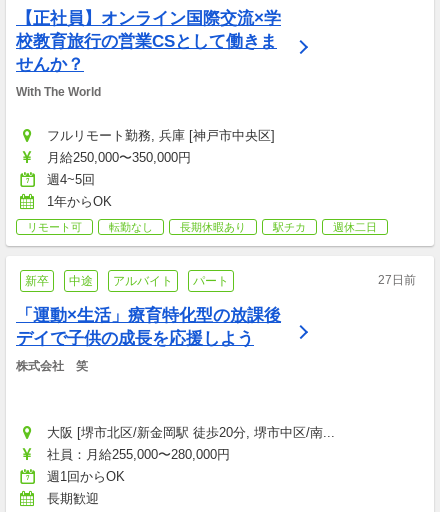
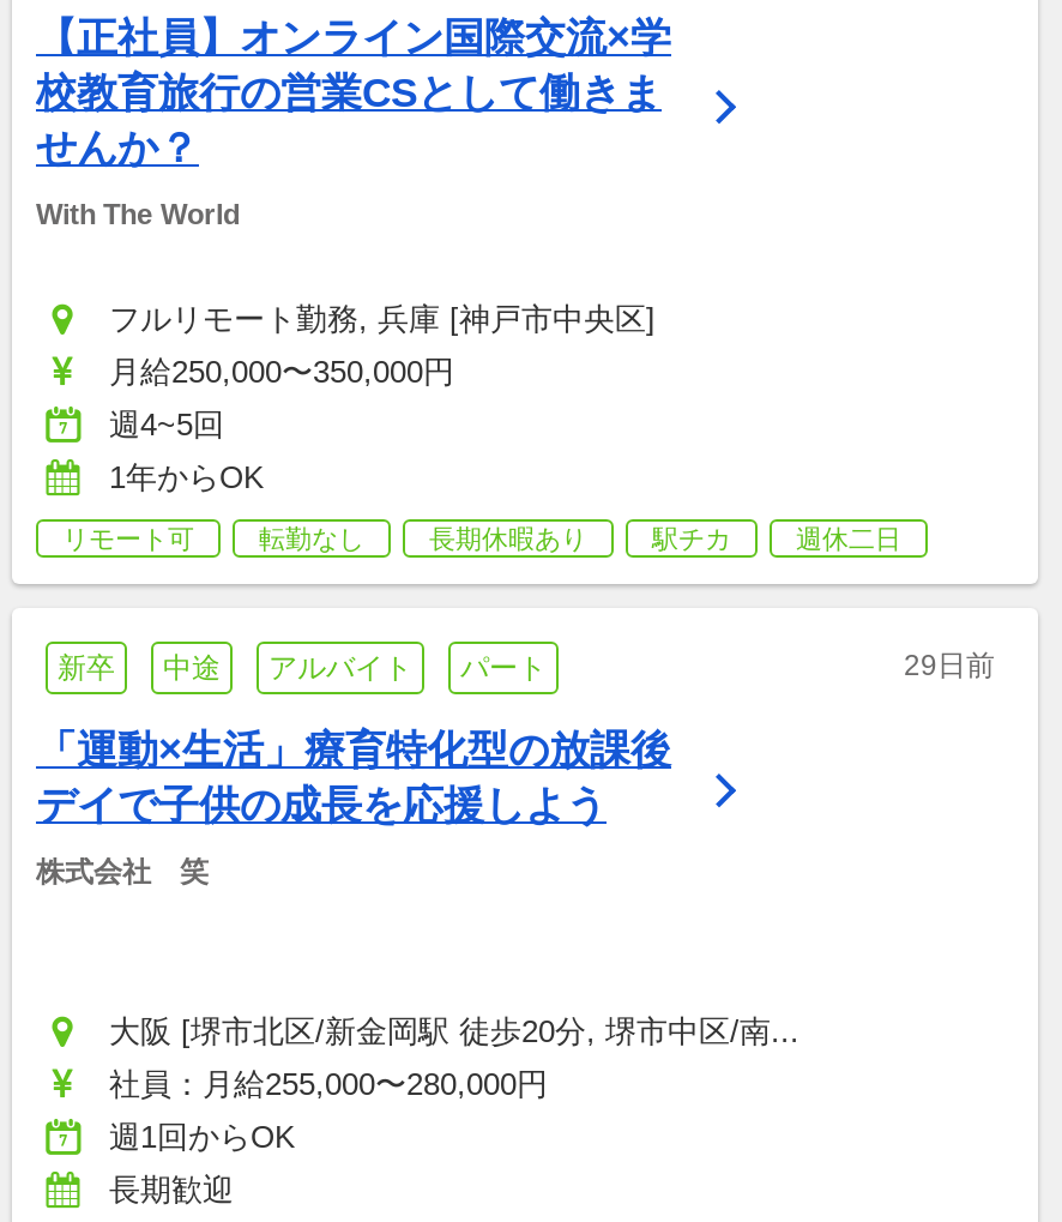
[378,273,416,287] 27日前 -> [904,649,995,682] 29日前

